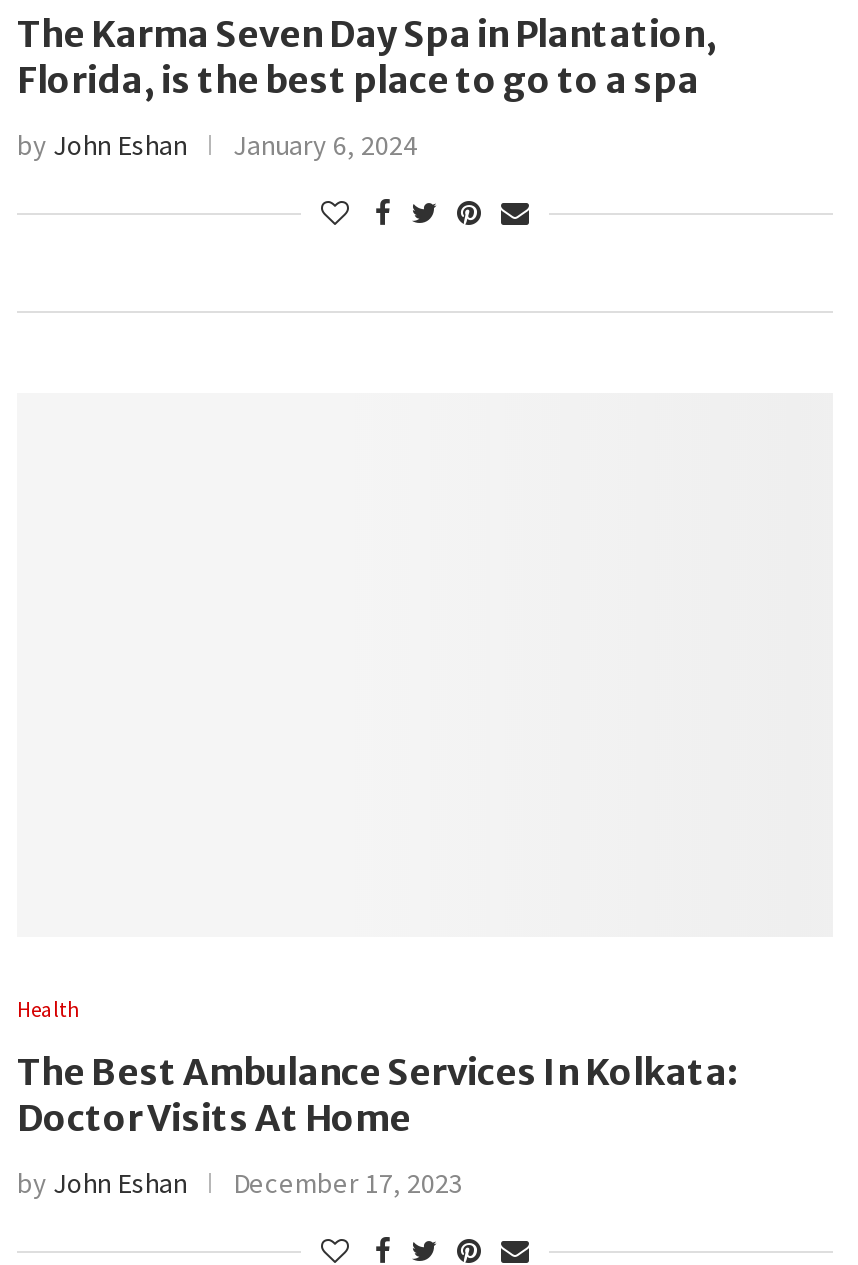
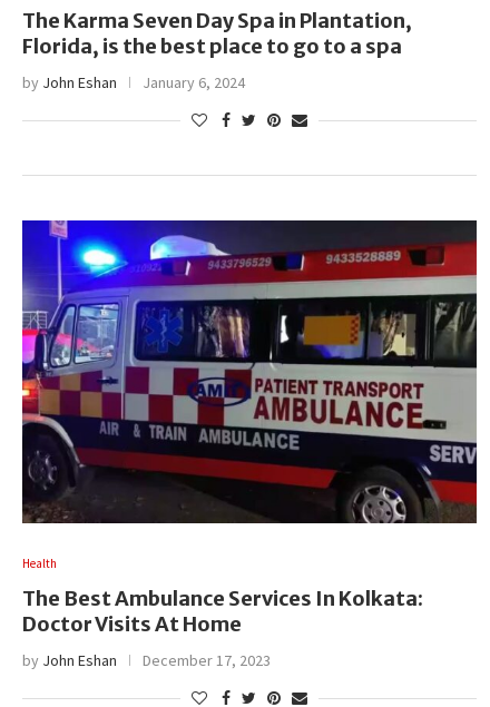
none -> [21,219,478,524] [image]

